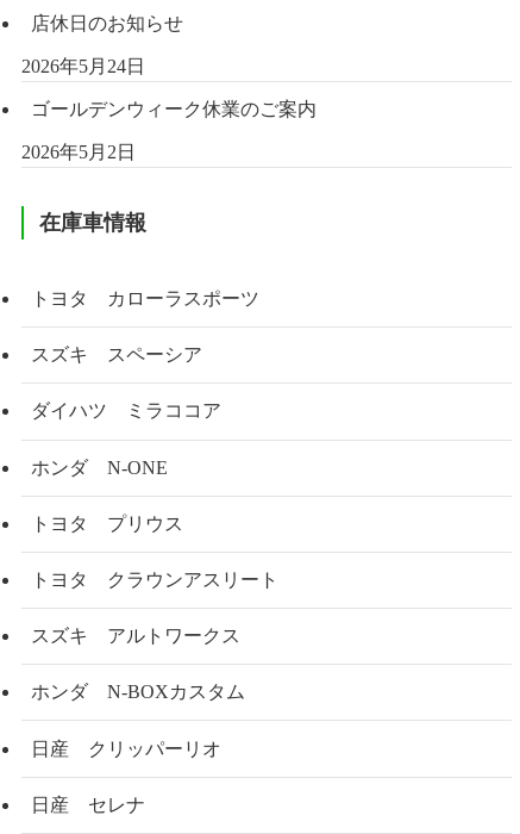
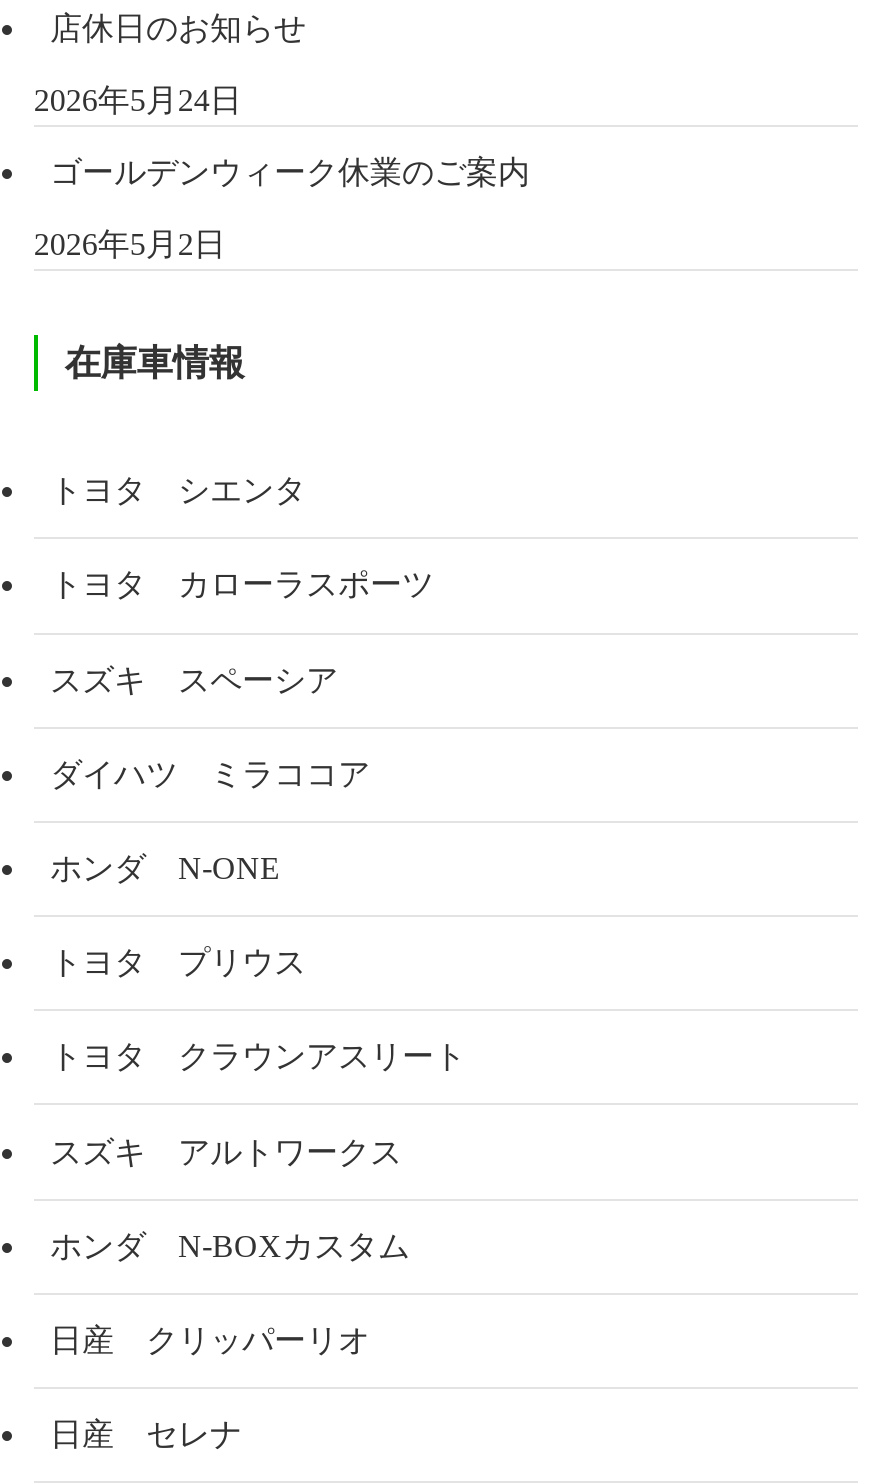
none -> [50,473,306,507] トヨタ シエンタ

